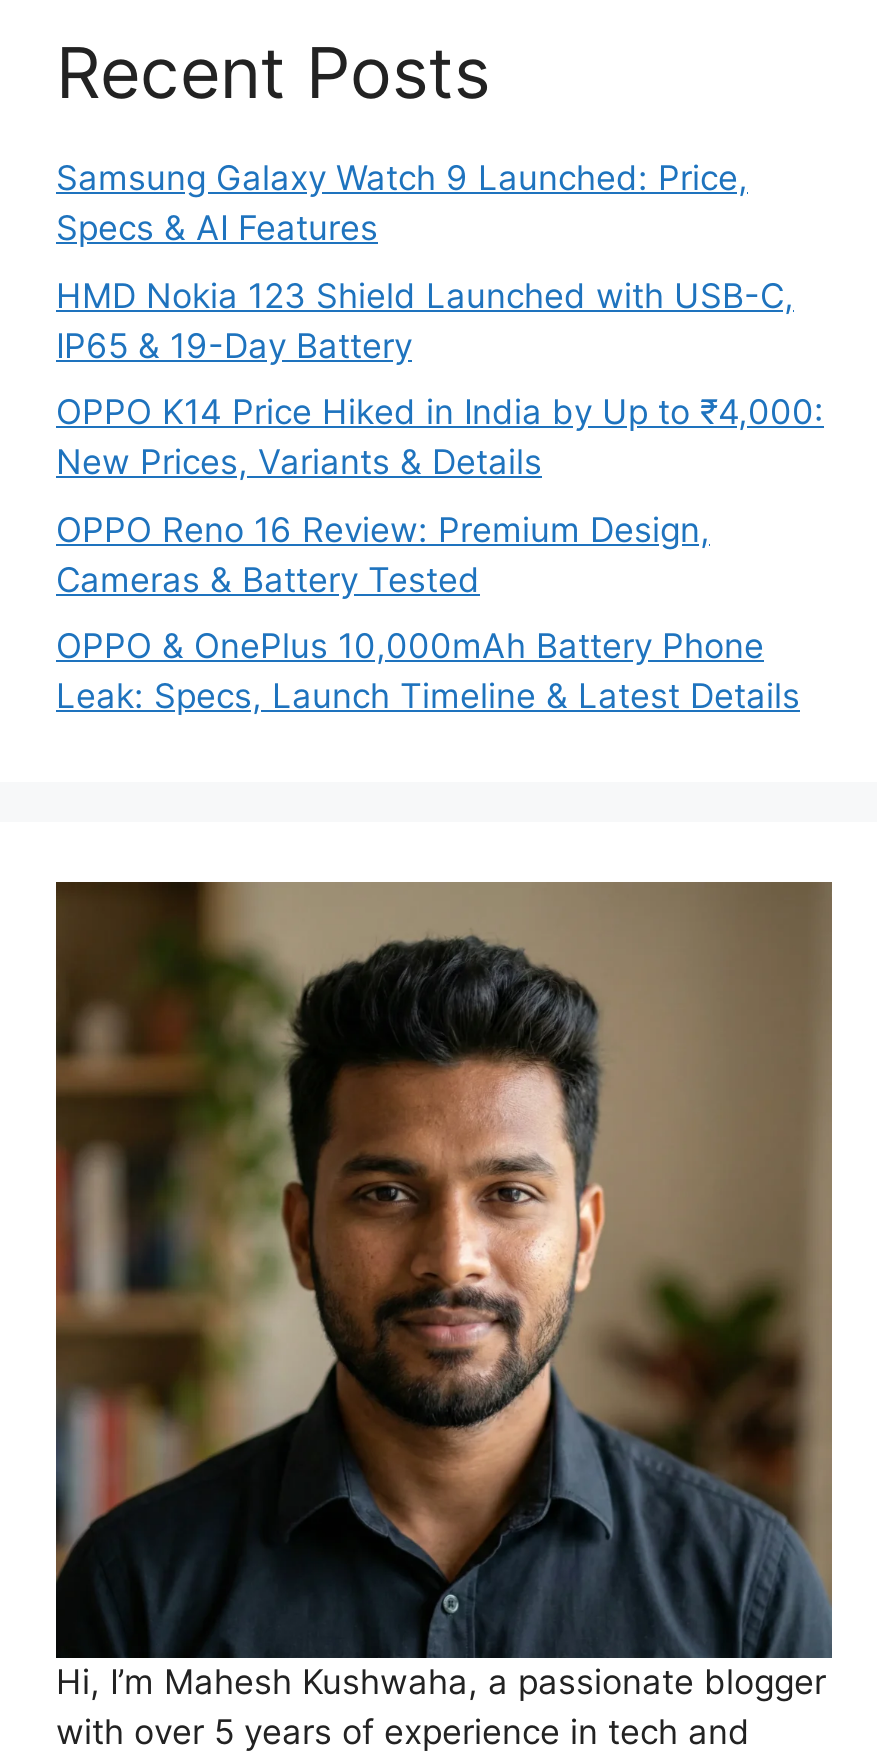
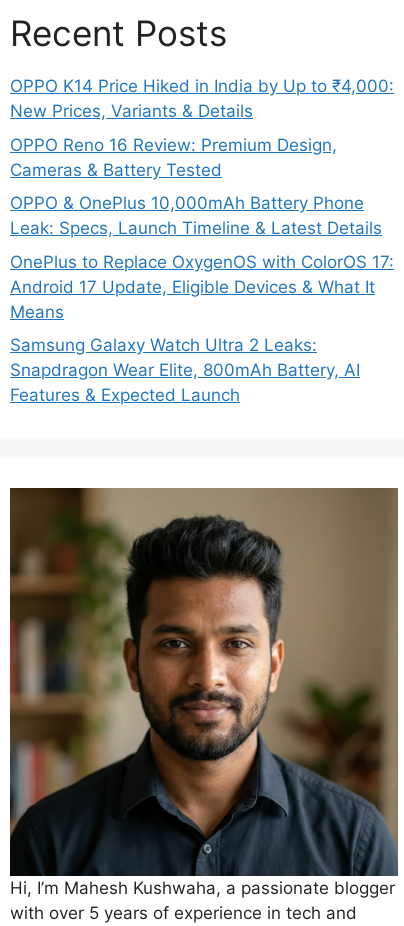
[56,159,794,366] Samsung Galaxy Watch 9 Launched: Price, | Specs & AI Features | HMD Nokia 123 Shield Launched with USB-C, | IP65 & 19-Day Battery -> none
moved [56,393,824,717] -> [10,76,394,238]: OPPO K14 Price Hiked in India by Up to ₹4,000: | New Prices, Variants & Details | OPPO Reno 16 Review: Premium Design, | Cameras & Battery Tested | OPPO & OnePlus 10,000mAh Battery Phone | Leak: Specs, Launch Timeline & Latest Details
none -> [10,252,394,405] OnePlus to Replace OxygenOS with ColorOS 17: | Android 17 Update, Eligible Devices & What It | Means | Samsung Galaxy Watch Ultra 2 Leaks: | Snapdragon Wear Elite, 800mAh Battery, AI | Features & Expected Launch

